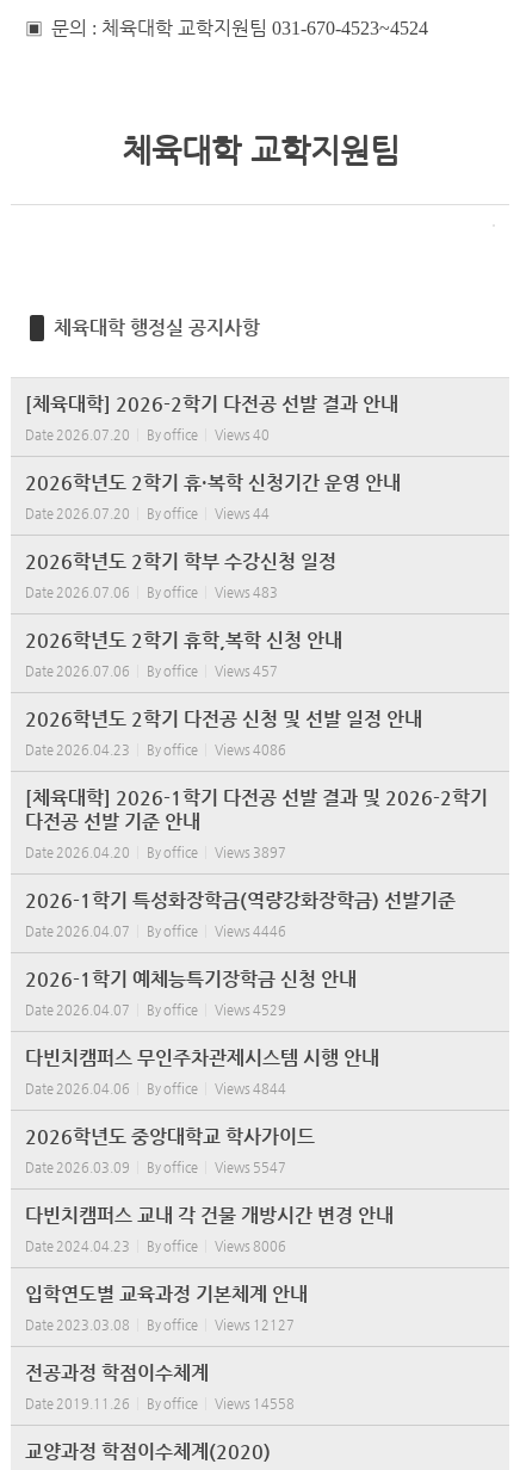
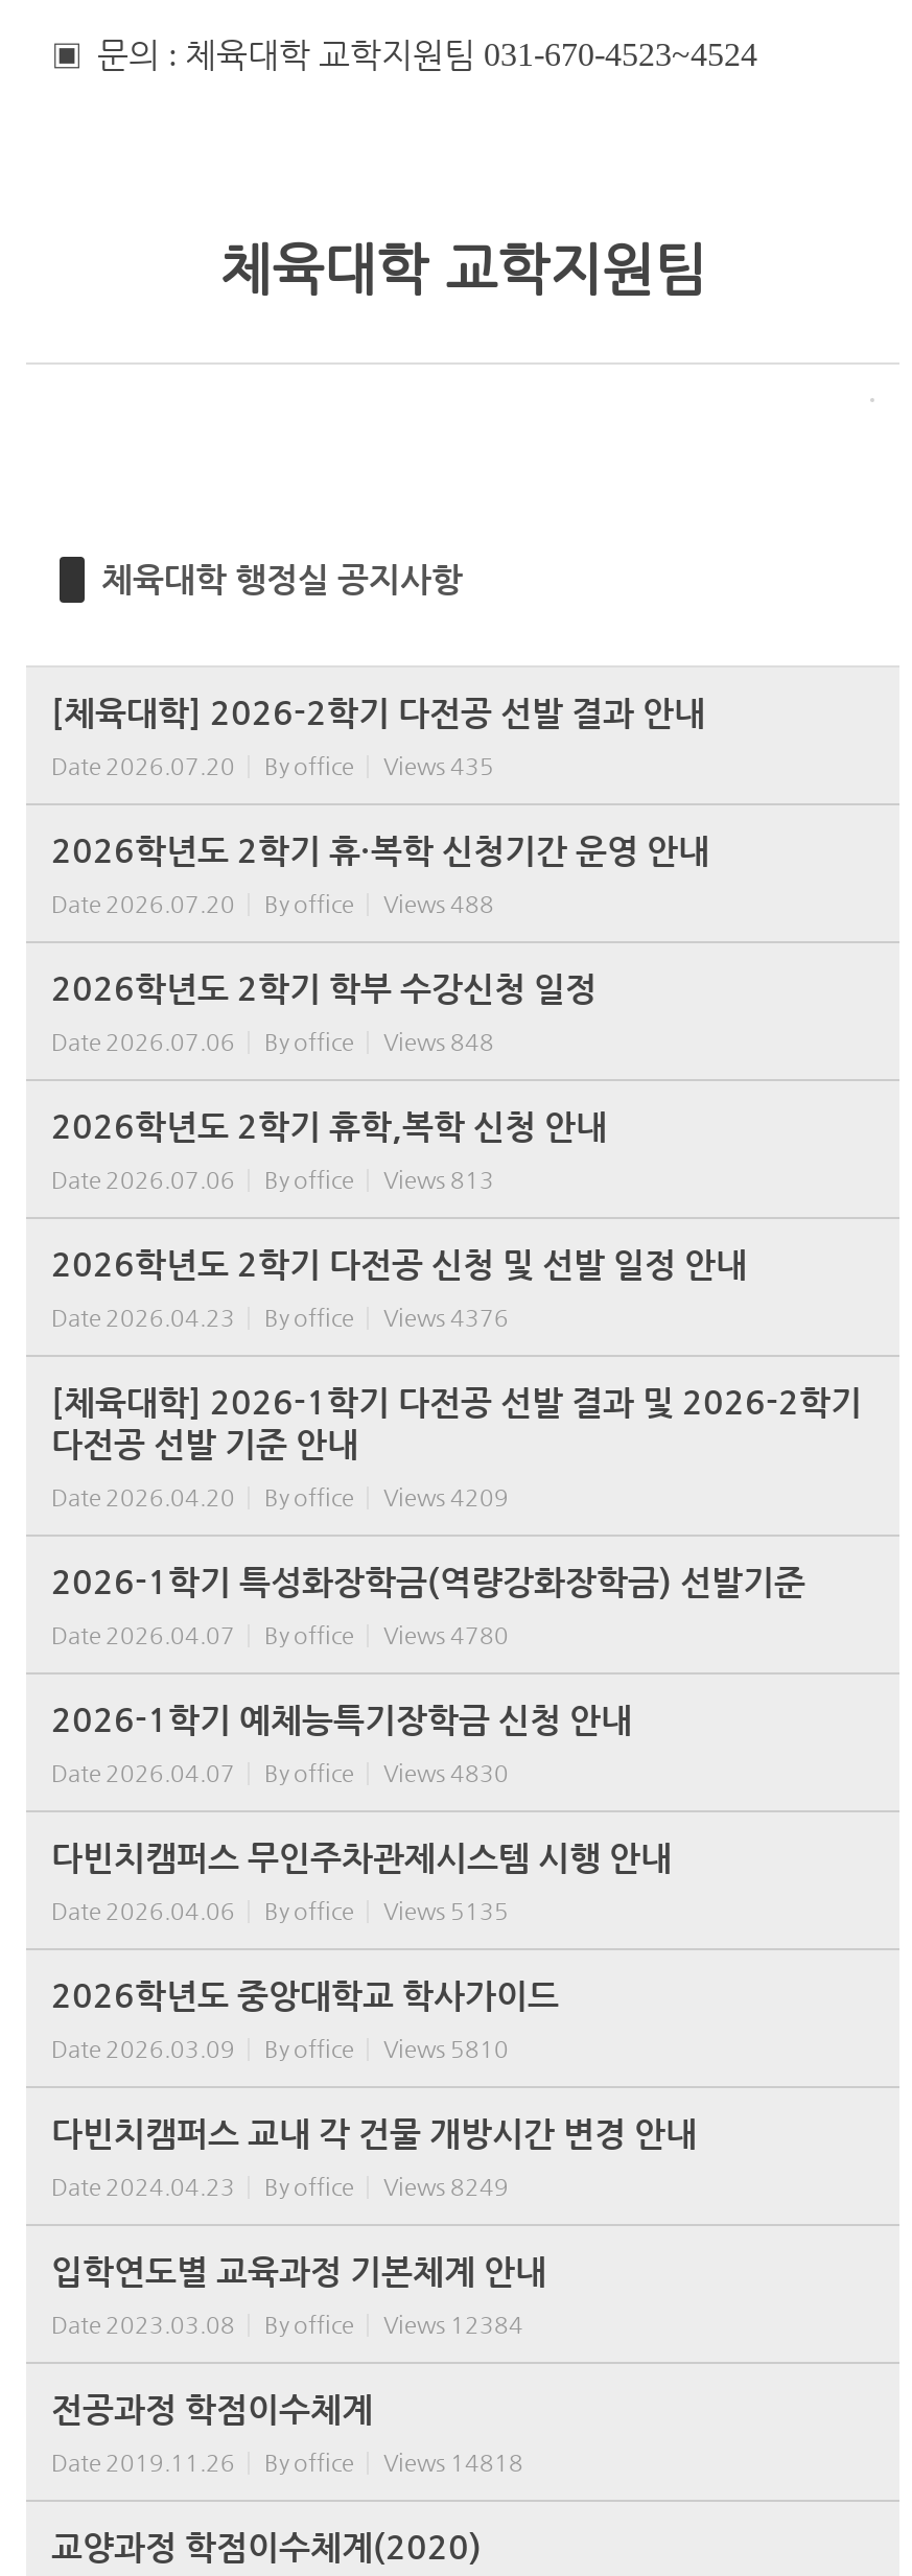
[25,427,270,443] Date 2026.07.20 By office Views 40 -> [51,753,494,780] Date 2026.07.20 By office Views 435
[25,506,270,521] Date 2026.07.20 By office Views 44 -> [51,891,494,918] Date 2026.07.20 By office Views 488
[25,585,278,600] Date 2026.07.06 By office Views 483 -> [51,1029,494,1056] Date 2026.07.06 By office Views 848
[25,663,278,679] Date 2026.07.06 By office Views 457 -> [51,1167,494,1194] Date 2026.07.06 By office Views 813
[25,742,286,758] Date 2026.04.23 By office Views 4086 -> [51,1305,509,1332] Date 2026.04.23 By office Views 4376
[25,845,286,860] Date 2026.04.20 By office Views 3897 -> [51,1484,509,1512] Date 2026.04.20 By office Views 4209
[25,924,286,939] Date 2026.04.07 By office Views 4446 -> [51,1622,509,1649] Date 2026.04.07 By office Views 4780
[25,1002,286,1018] Date 2026.04.07 By office Views 4529 -> [51,1760,509,1787] Date 2026.04.07 By office Views 4830
[25,1081,286,1097] Date 2026.04.06 By office Views 4844 -> [51,1898,509,1925] Date 2026.04.06 By office Views 5135
[25,1160,286,1175] Date 2026.03.09 By office Views 5547 -> [51,2036,509,2063] Date 2026.03.09 By office Views 5810
[25,1239,286,1254] Date 2024.04.23 By office Views 8006 -> [51,2174,509,2201] Date 2024.04.23 By office Views 8249
[25,1317,295,1333] Date 2023.03.08 By office Views 12127 -> [51,2312,523,2339] Date 2023.03.08 By office Views 12384
[25,1396,295,1412] Date 2019.11.26 By office Views 14558 -> [51,2450,523,2477] Date 2019.11.26 By office Views 14818

